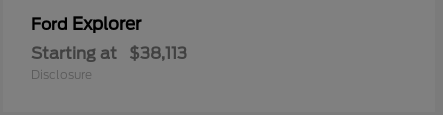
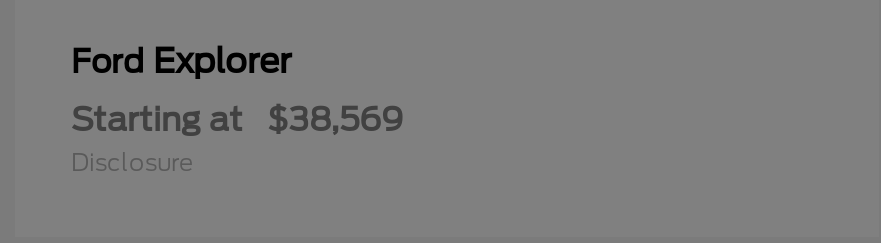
[31,44,187,63] Starting at $38,113 -> [71,101,403,139] Starting at $38,569

